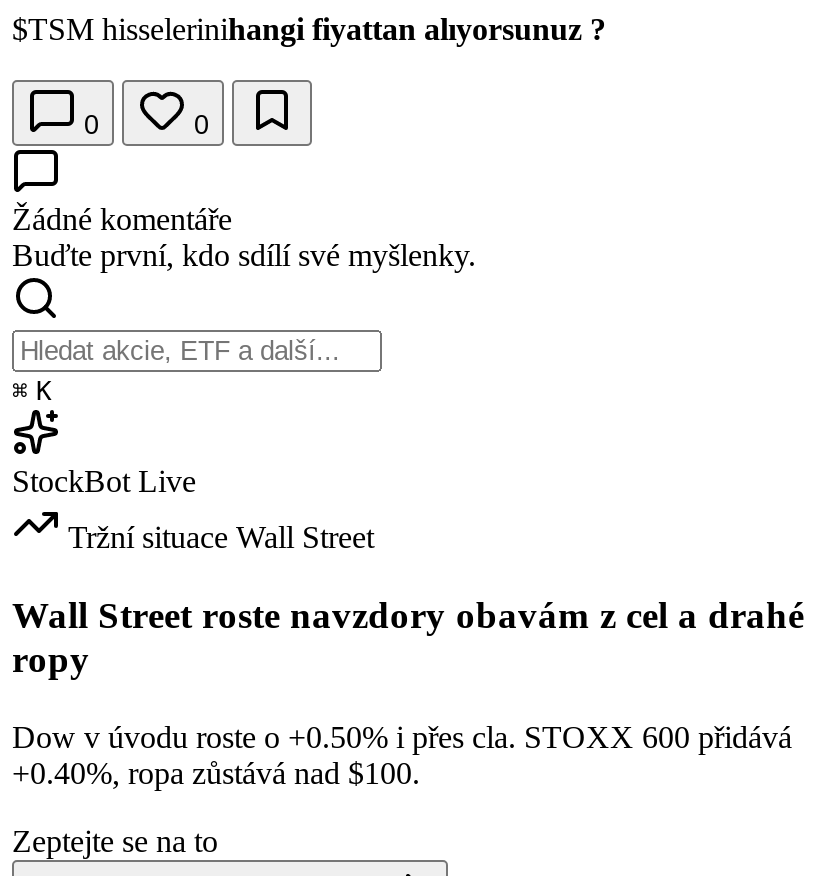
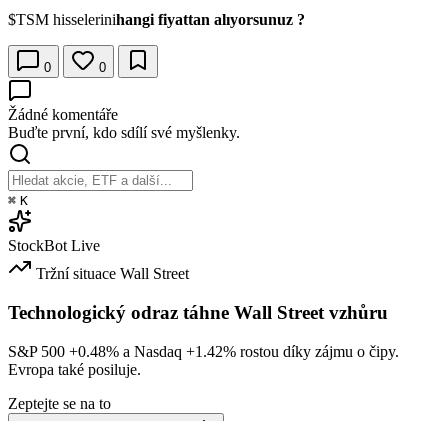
[12,594,804,680] Wall Street roste navzdory obavám z cel a drahé | ropy -> [8,302,388,323] Technologický odraz táhne Wall Street vzhůru
[12,719,792,789] Dow v úvodu roste o +0.50% i přes cla. STOXX 600 přidává | +0.40%, ropa zůstává nad $100. -> [8,342,399,377] S&P 500 +0.48% a Nasdaq +1.42% rostou díky zájmu o čipy. | Evropa také posiluje.

